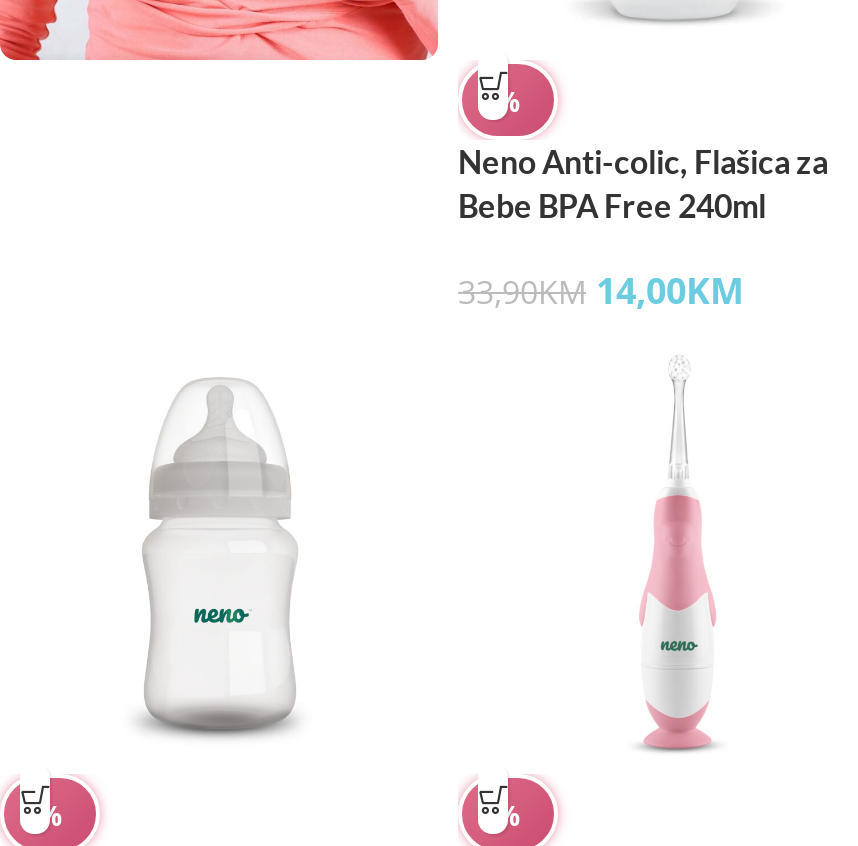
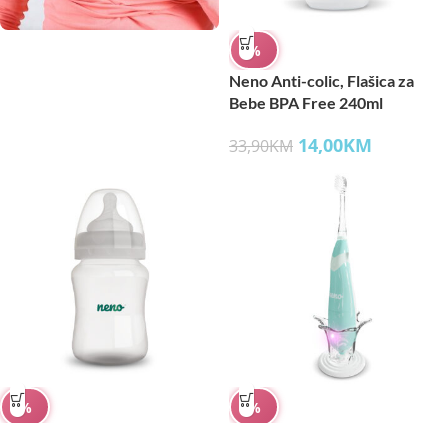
[630,480,740,758] [image] -> [313,239,372,380] [image]

